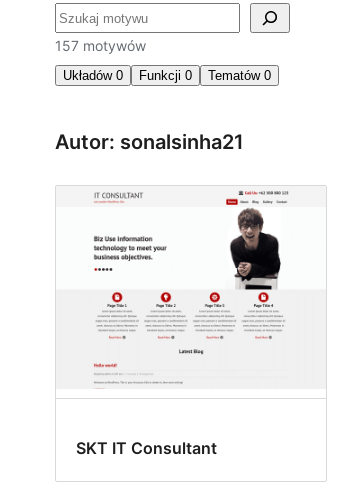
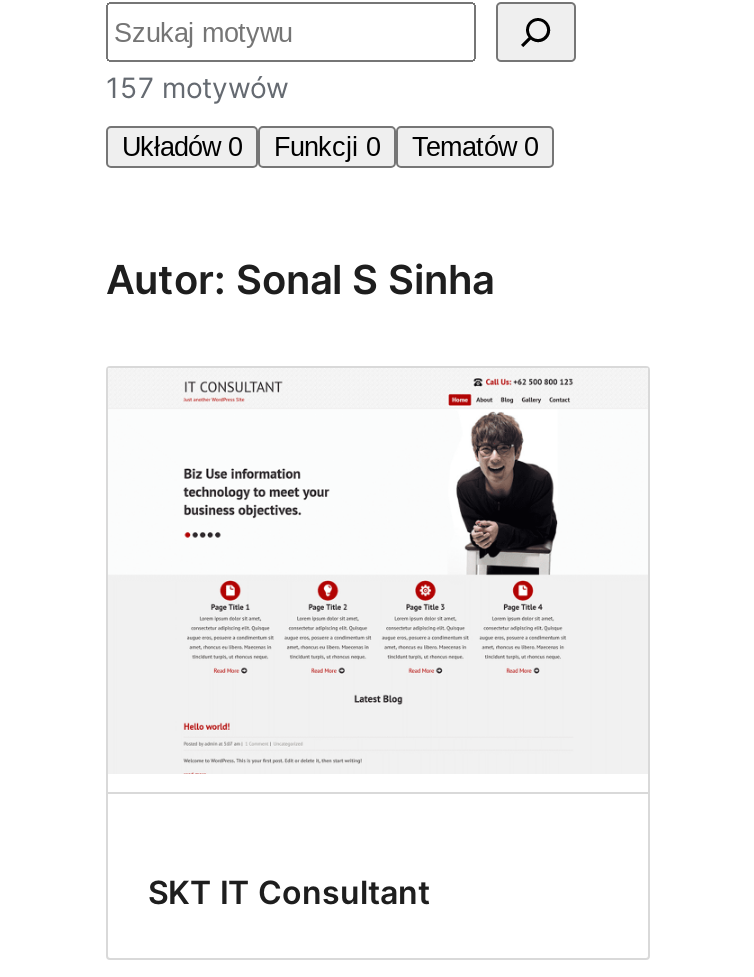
[55,130,244,154] Autor: sonalsinha21 -> [106,256,494,304] Autor: Sonal S Sinha

